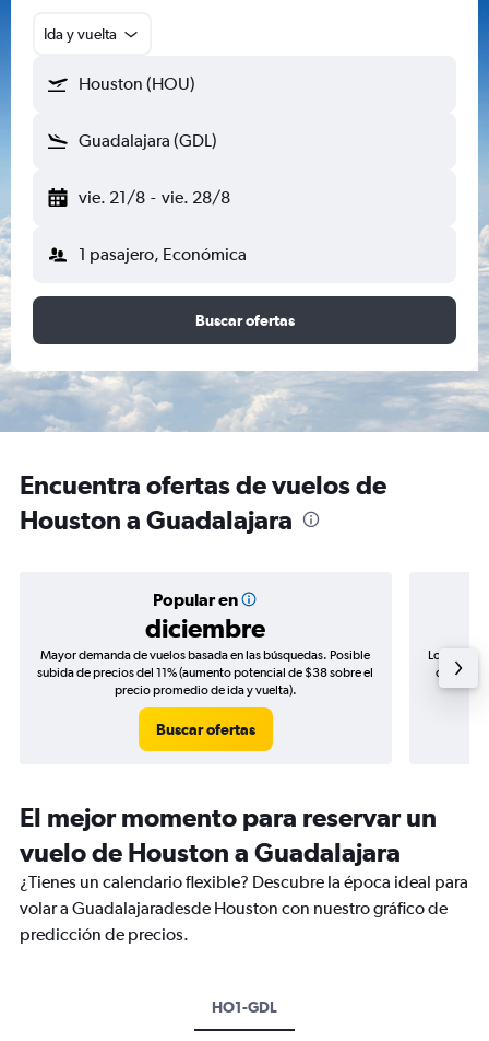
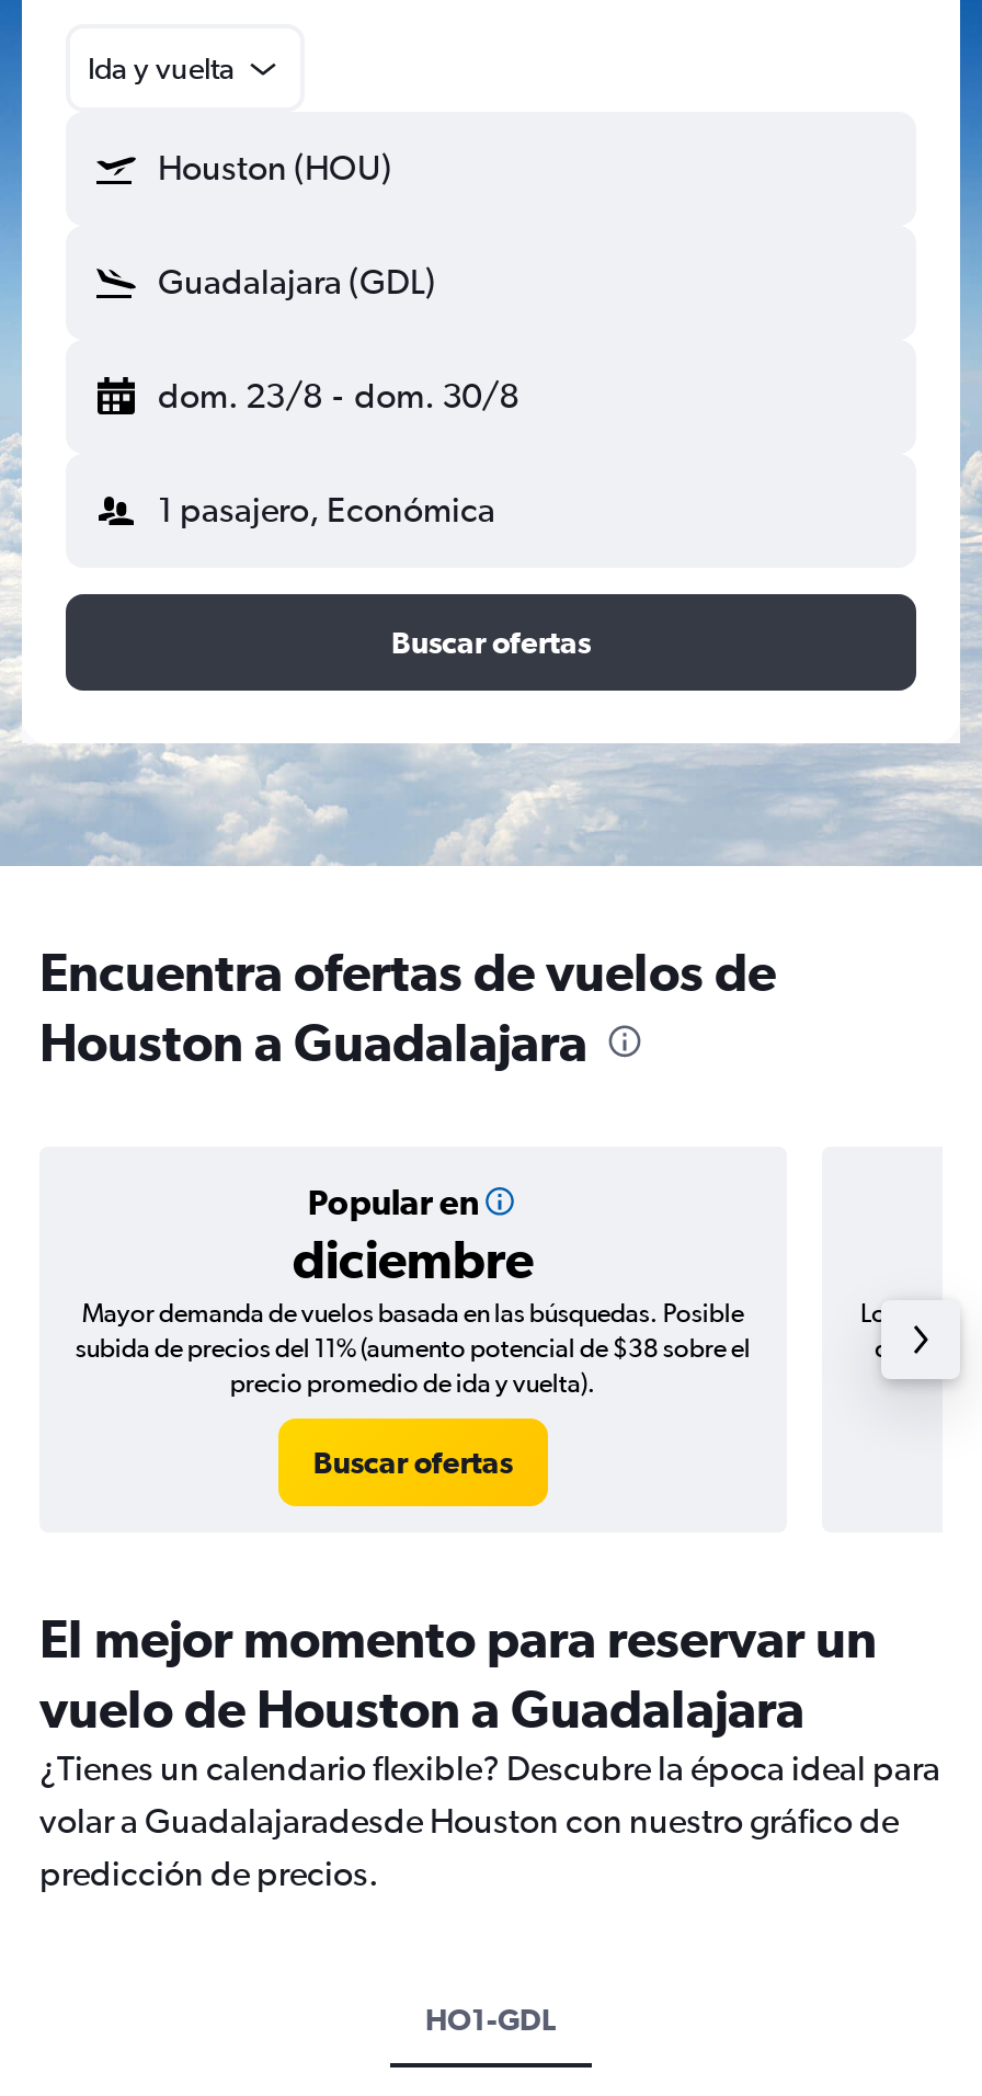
[79,187,230,208] vie. 21/8 - vie. 28/8 -> [158,375,519,417] dom. 23/8 - dom. 30/8

